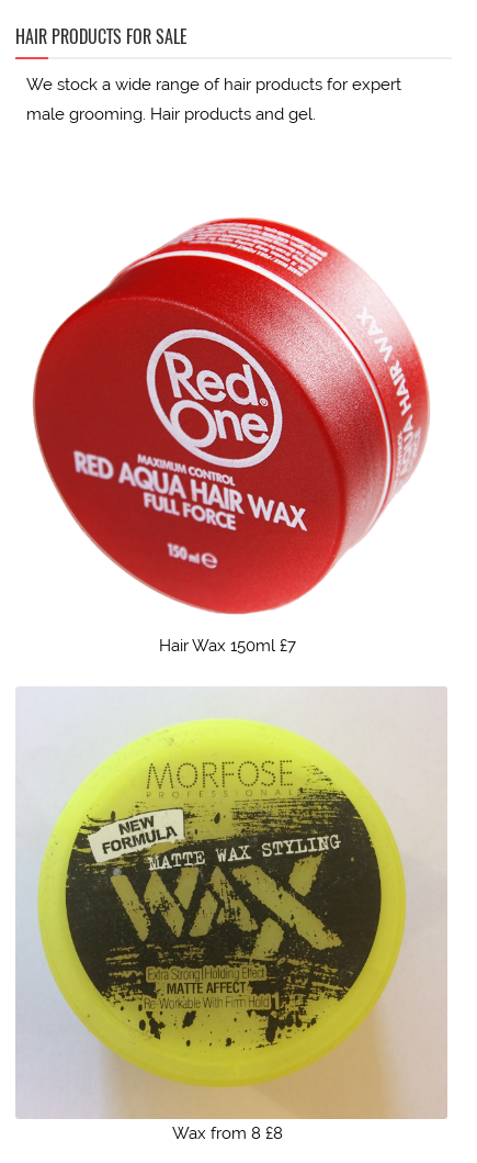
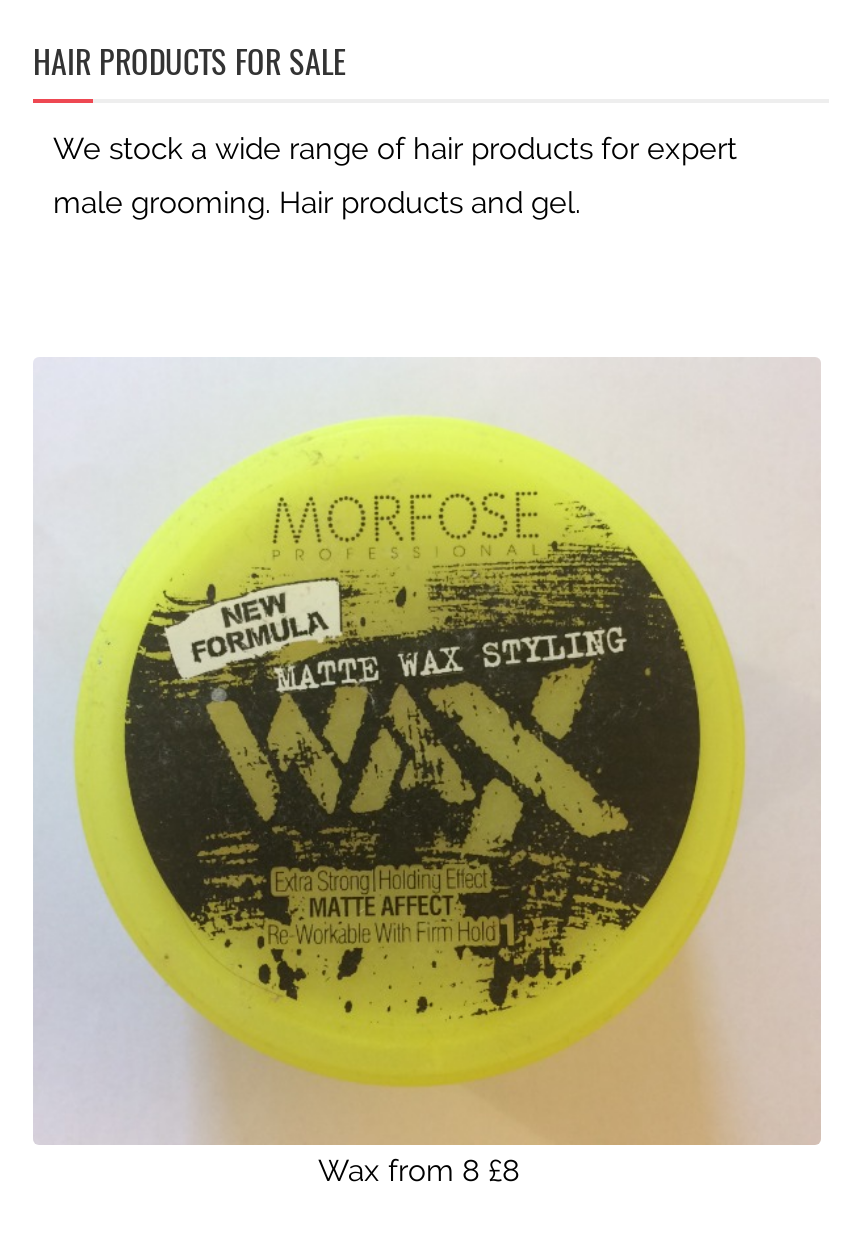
[16,217,431,656] [image] | Hair Wax 150ml £7 -> none

